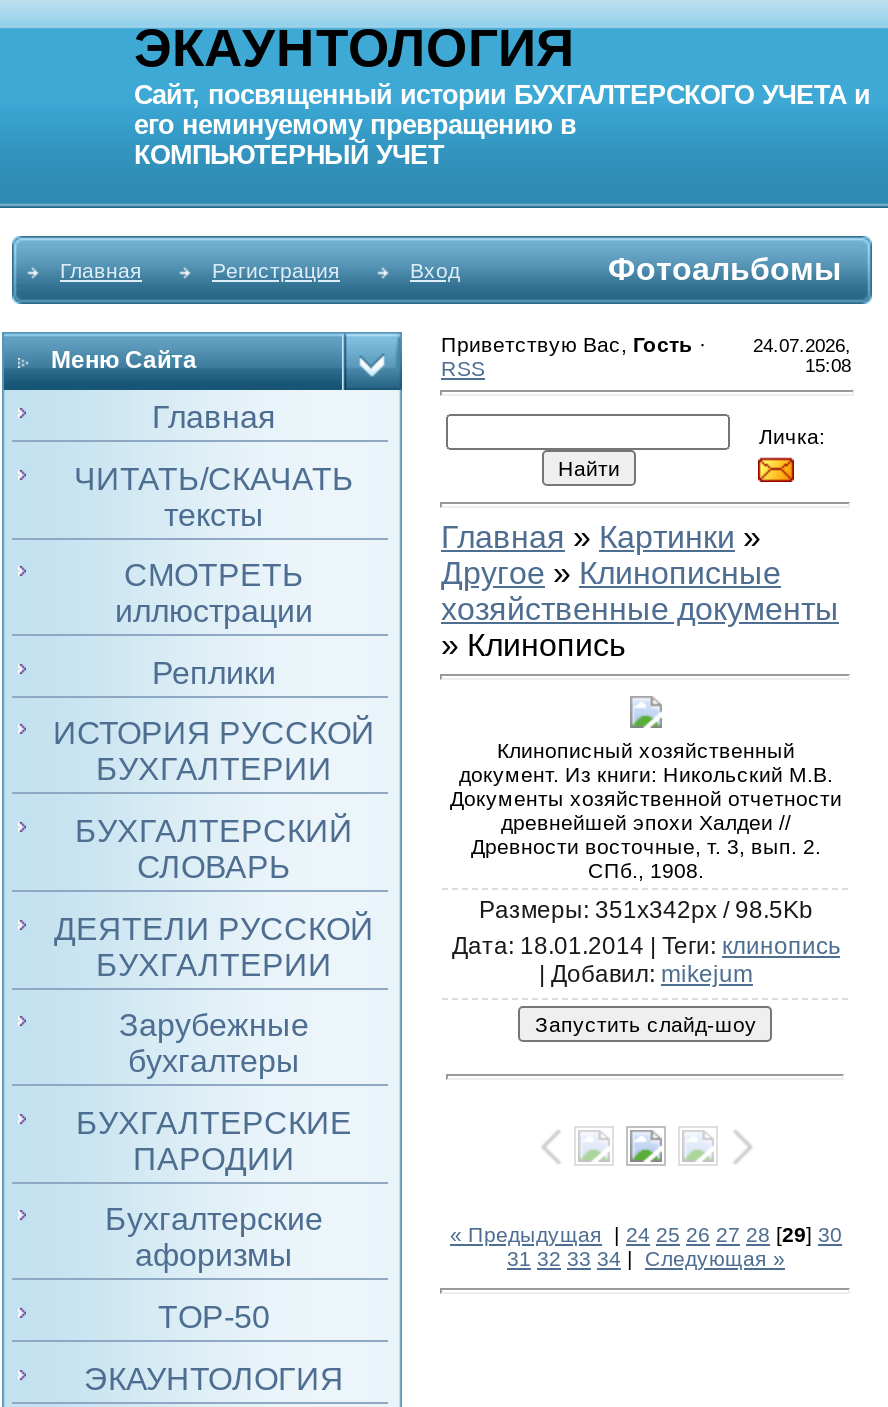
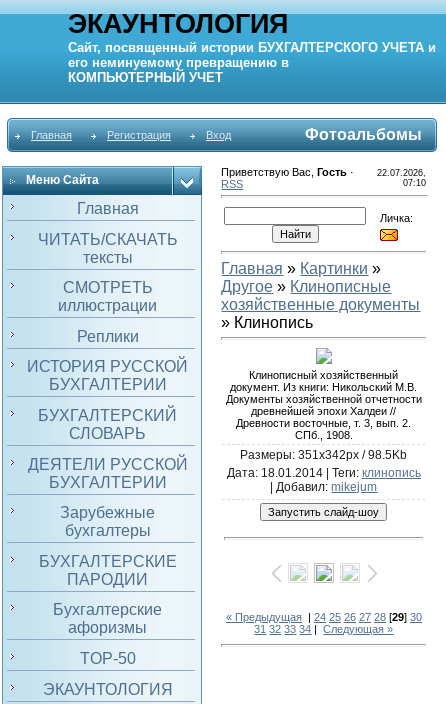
[753,336,851,356] 24.07.2026, -> [377,168,426,178] 22.07.2026,
[805,356,851,376] 15:08 -> [403,178,426,188] 07:10

